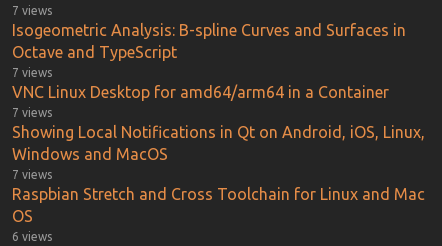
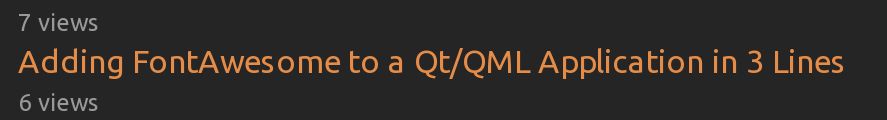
[12,21,425,225] Isogeometric Analysis: B-spline Curves and Surfaces in | Octave and TypeScript | 7 views | VNC Linux Desktop for amd64/arm64 in a Container | 7 views | Showing Local Notifications in Qt on Android, iOS, Linux, | Windows and MacOS | 7 views | Raspbian Stretch and Cross Toolchain for Linux and Mac | OS -> [18,42,846,78] Adding FontAwesome to a Qt/QML Application in 3 Lines

